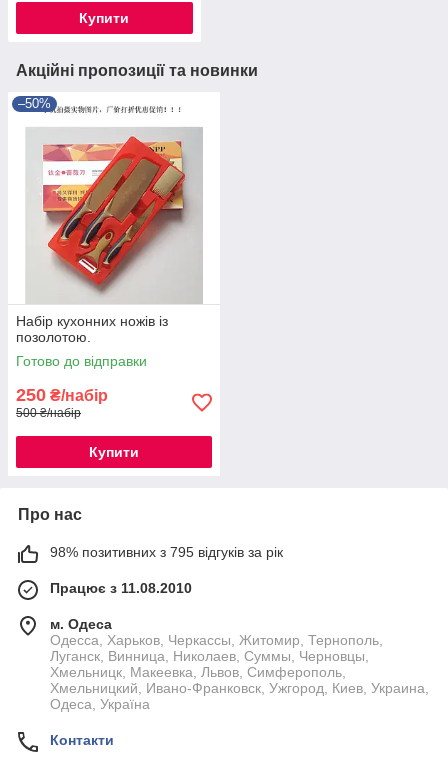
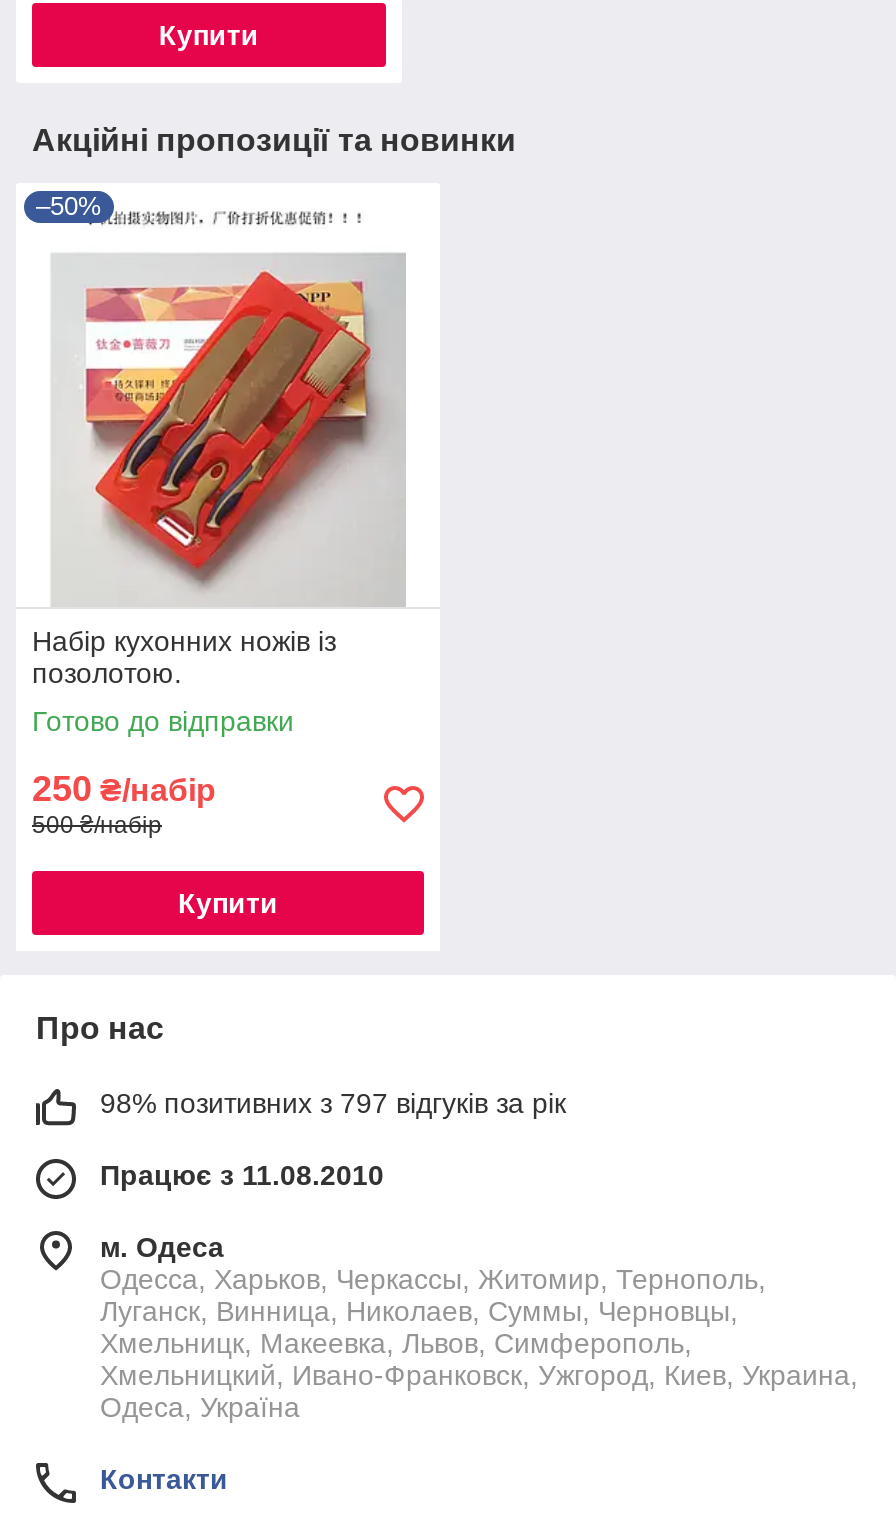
[50,544,283,560] 98% позитивних з 795 відгуків за рік -> [100,1088,566,1120] 98% позитивних з 797 відгуків за рік

